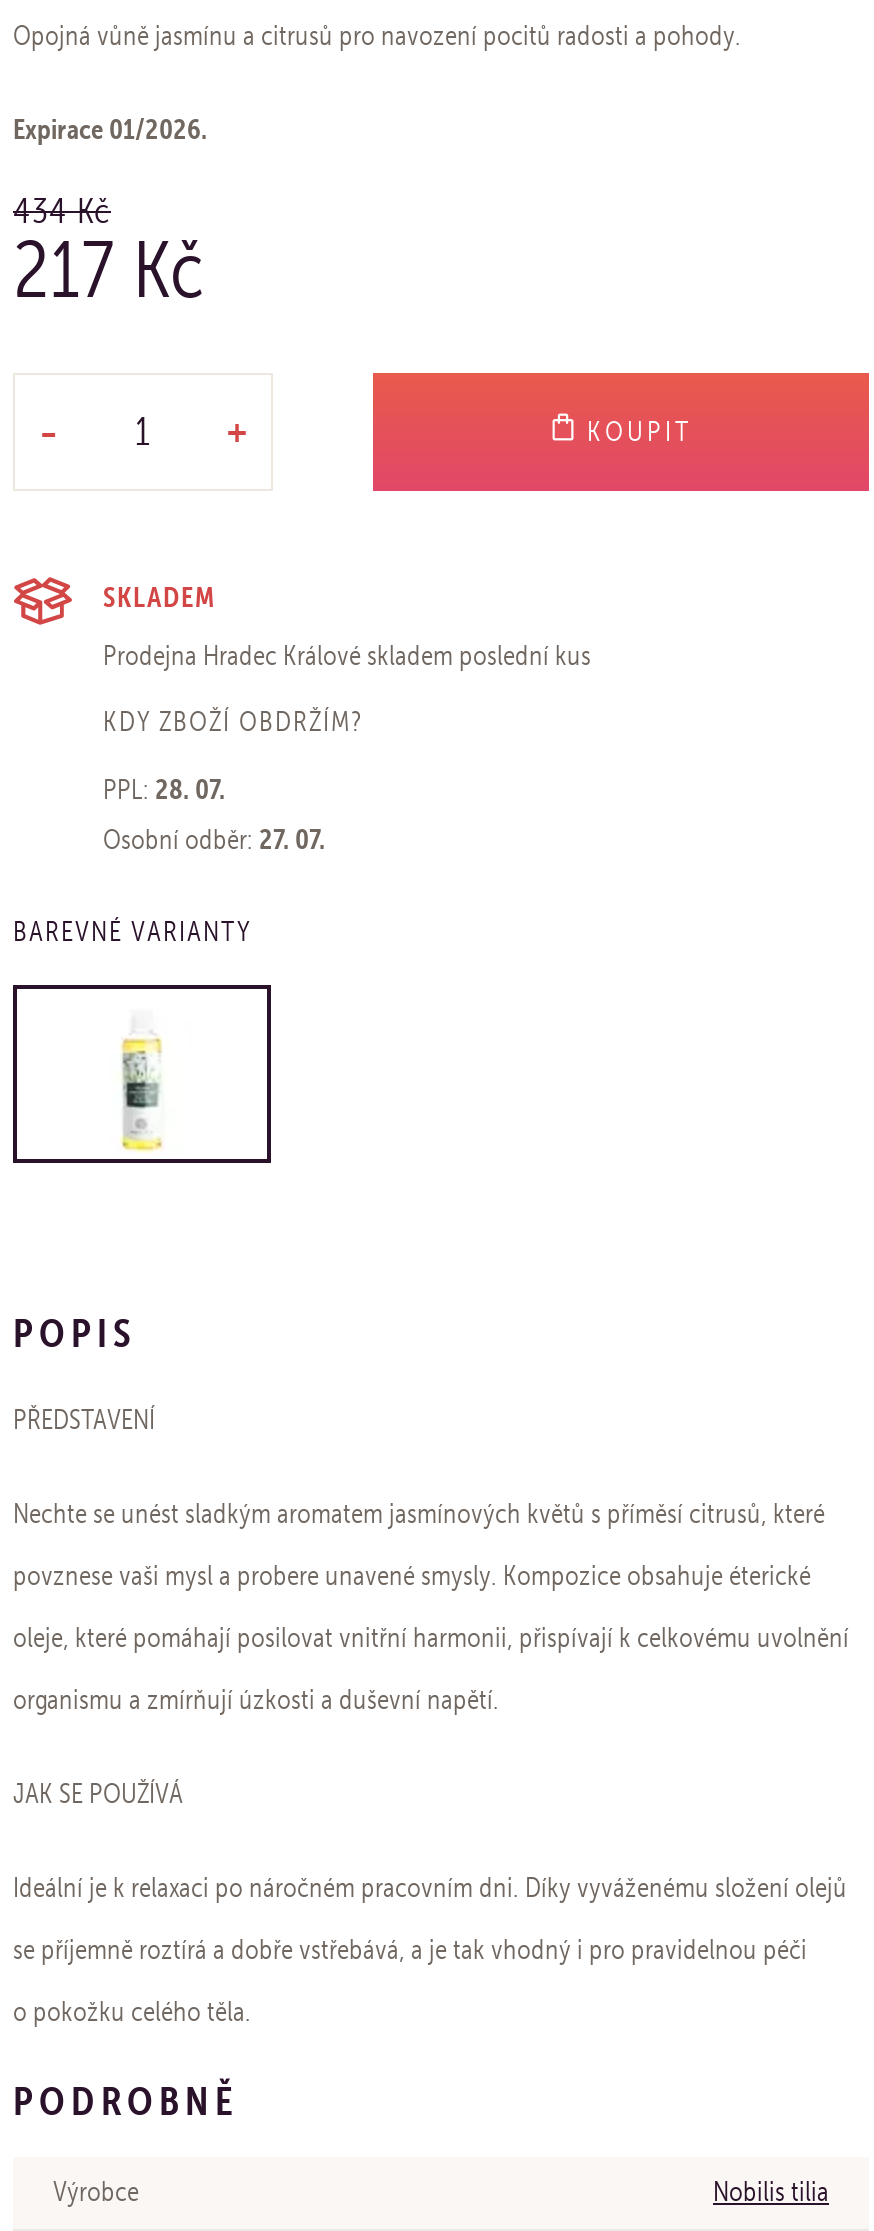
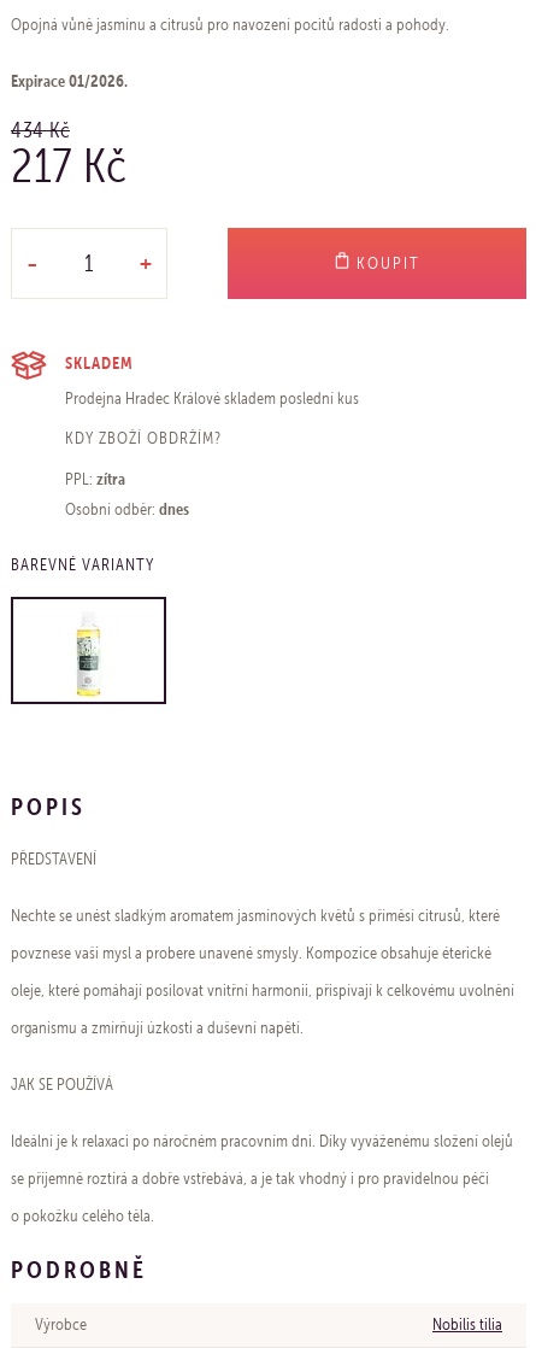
[103,770,325,856] PPL: 28. 07. | Osobní odběr: 27. 07. -> [65,467,189,519] PPL: zítra | Osobní odběr: dnes

